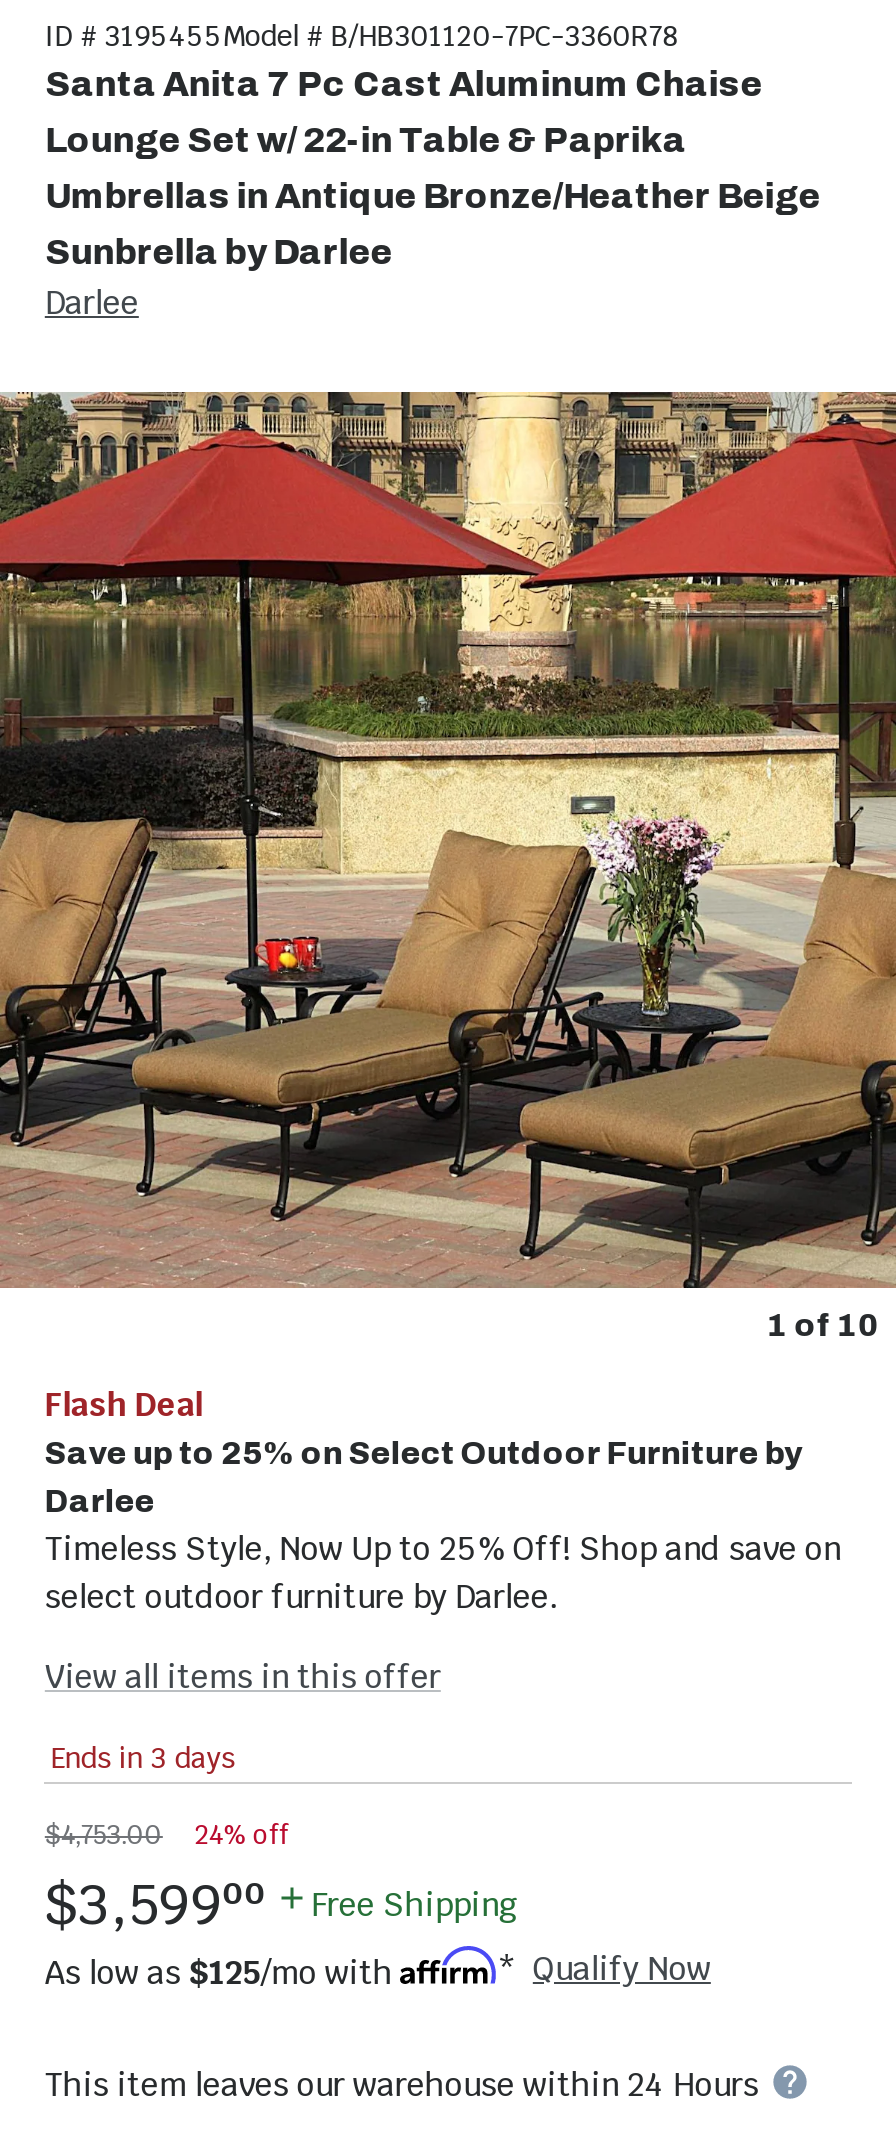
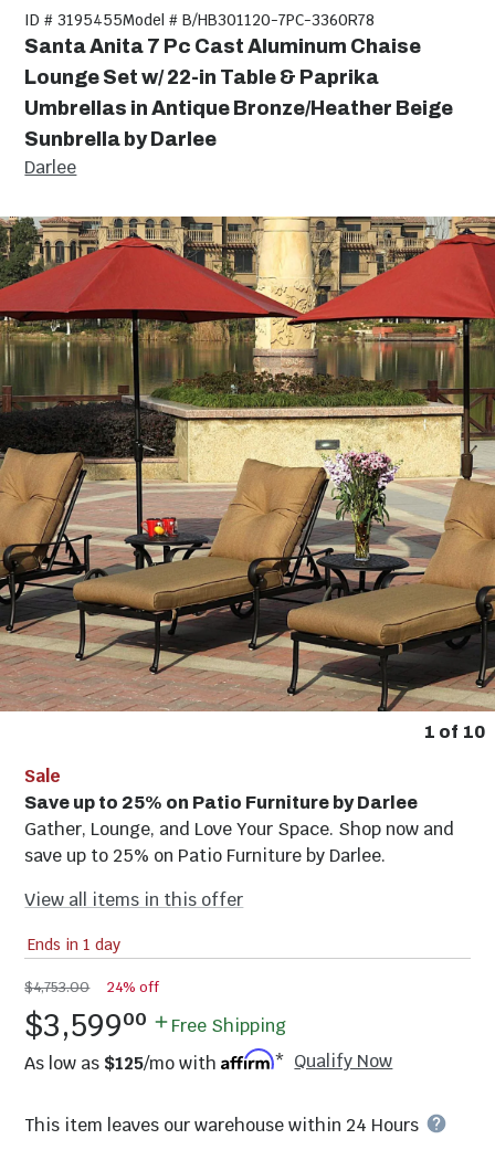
[45,1384,841,1618] Flash Deal | Save up to 25% on Select Outdoor Furniture by | Darlee | Timeless Style, Now Up to 25% Off! Shop and save on | select outdoor furniture by Darlee. -> [25,764,455,867] Sale | Save up to 25% on Patio Furniture by Darlee | Gather, Lounge, and Love Your Space. Shop now and | save up to 25% on Patio Furniture by Darlee.
[51,1740,235,1776] Ends in 3 days -> [28,934,121,954] Ends in 1 day

